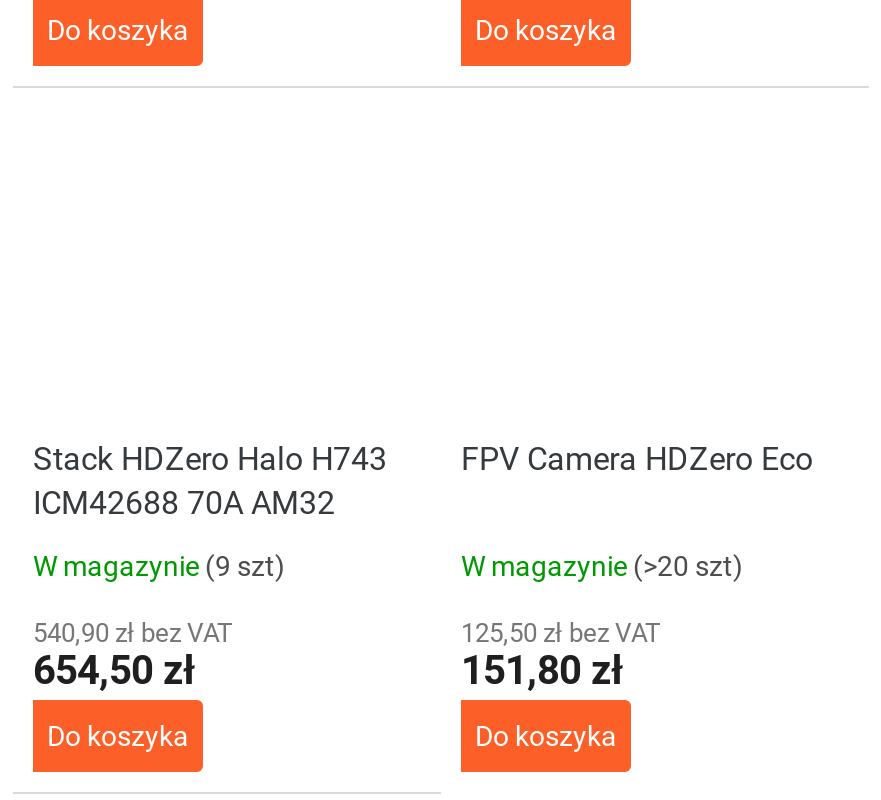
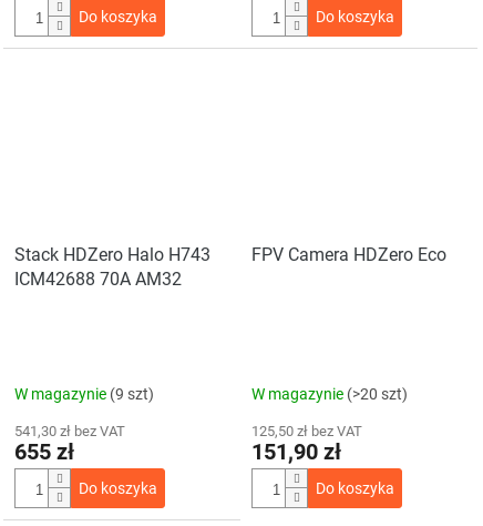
[33,619,233,649] 540,90 zł bez VAT -> [14,423,125,440] 541,30 zł bez VAT
[33,647,195,695] 654,50 zł -> [14,439,74,465] 655 zł
[461,647,623,695] 151,80 zł -> [251,439,341,465] 151,90 zł

